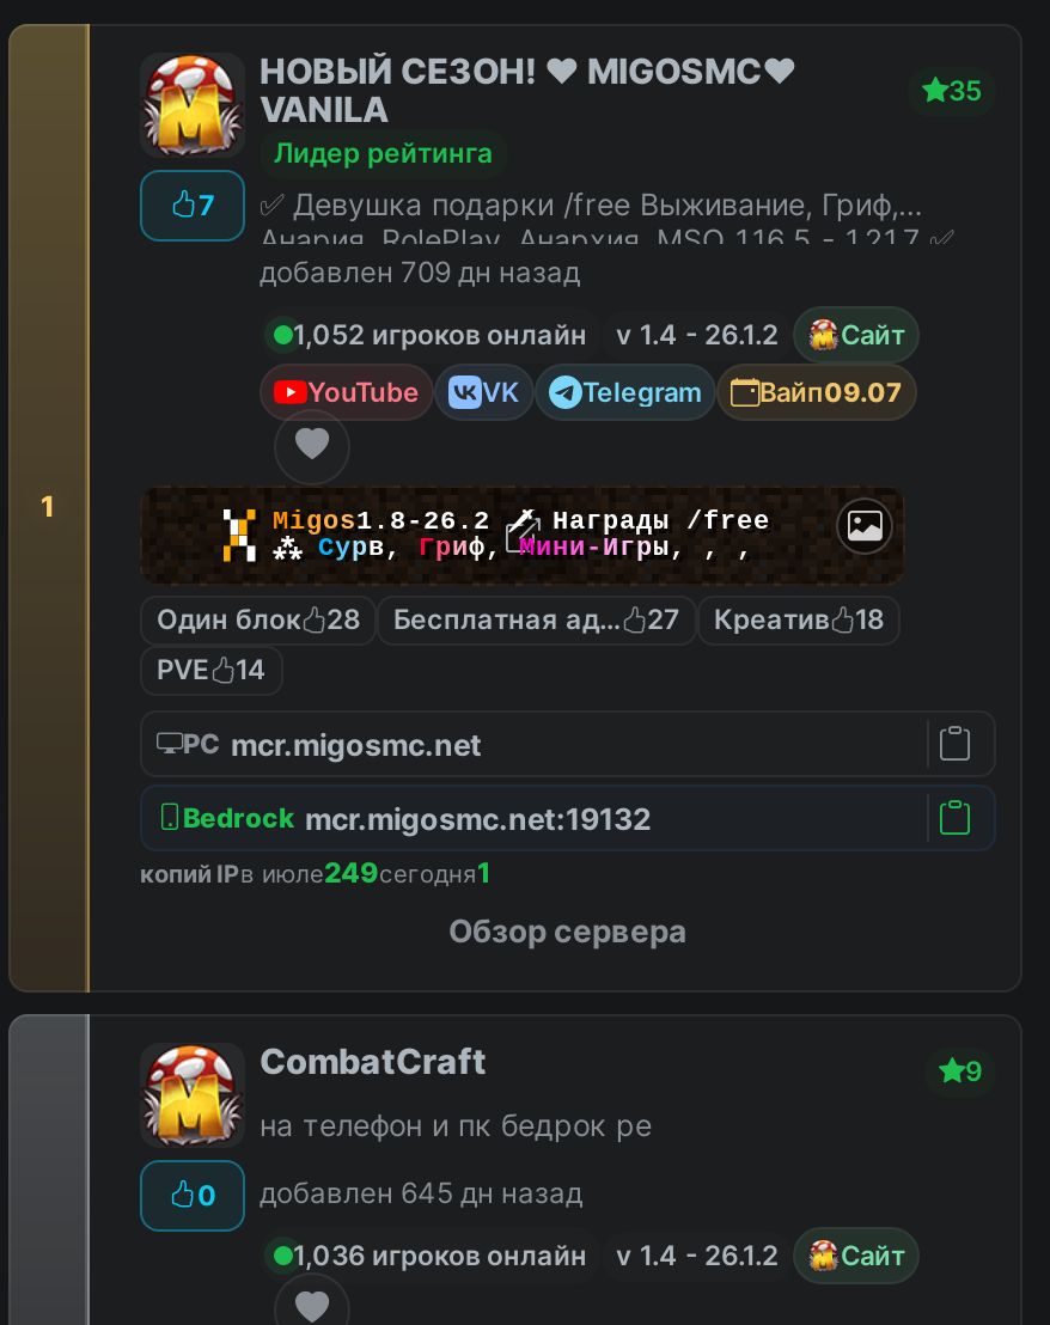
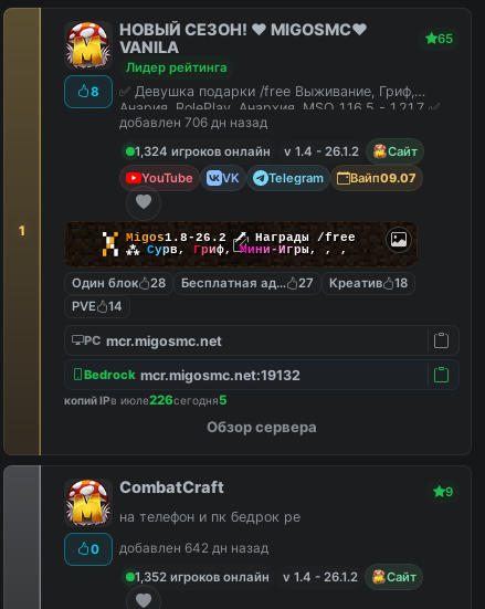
[948,73,982,106] 35 -> [437,30,453,46] 65
[199,188,215,221] 7 -> [91,83,99,99] 8
[260,256,580,289] добавлен 709 дн назад -> [119,115,267,130] добавлен 706 дн назад
[293,317,587,350] 1,052 игроков онлайн -> [135,143,271,159] 1,324 игроков онлайн
[140,856,492,890] копий IPв июле249сегодня1 -> [64,392,228,408] копий IPв июле226сегодня5
[260,1177,582,1210] добавлен 645 дн назад -> [119,540,268,556] добавлен 642 дн назад
[293,1238,587,1271] 1,036 игроков онлайн -> [135,569,270,584] 1,352 игроков онлайн

